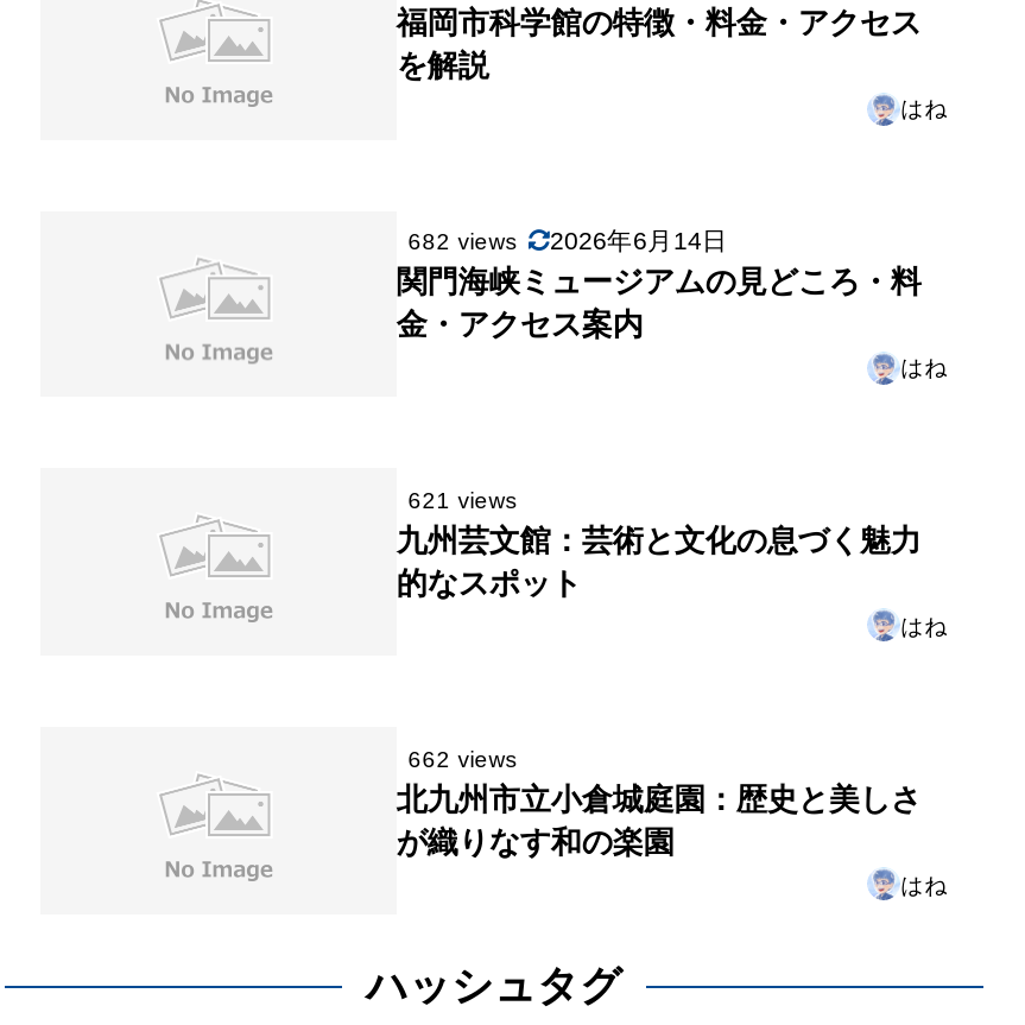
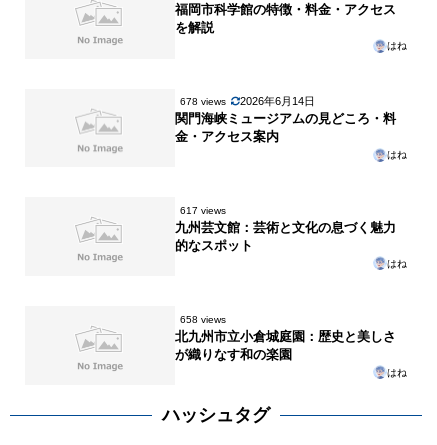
[408,224,728,254] 682 views 2026年6月14日 -> [180,94,314,107] 678 views 2026年6月14日
[408,486,517,513] 621 views -> [180,205,226,216] 617 views
[408,745,517,771] 662 views -> [180,313,226,324] 658 views

